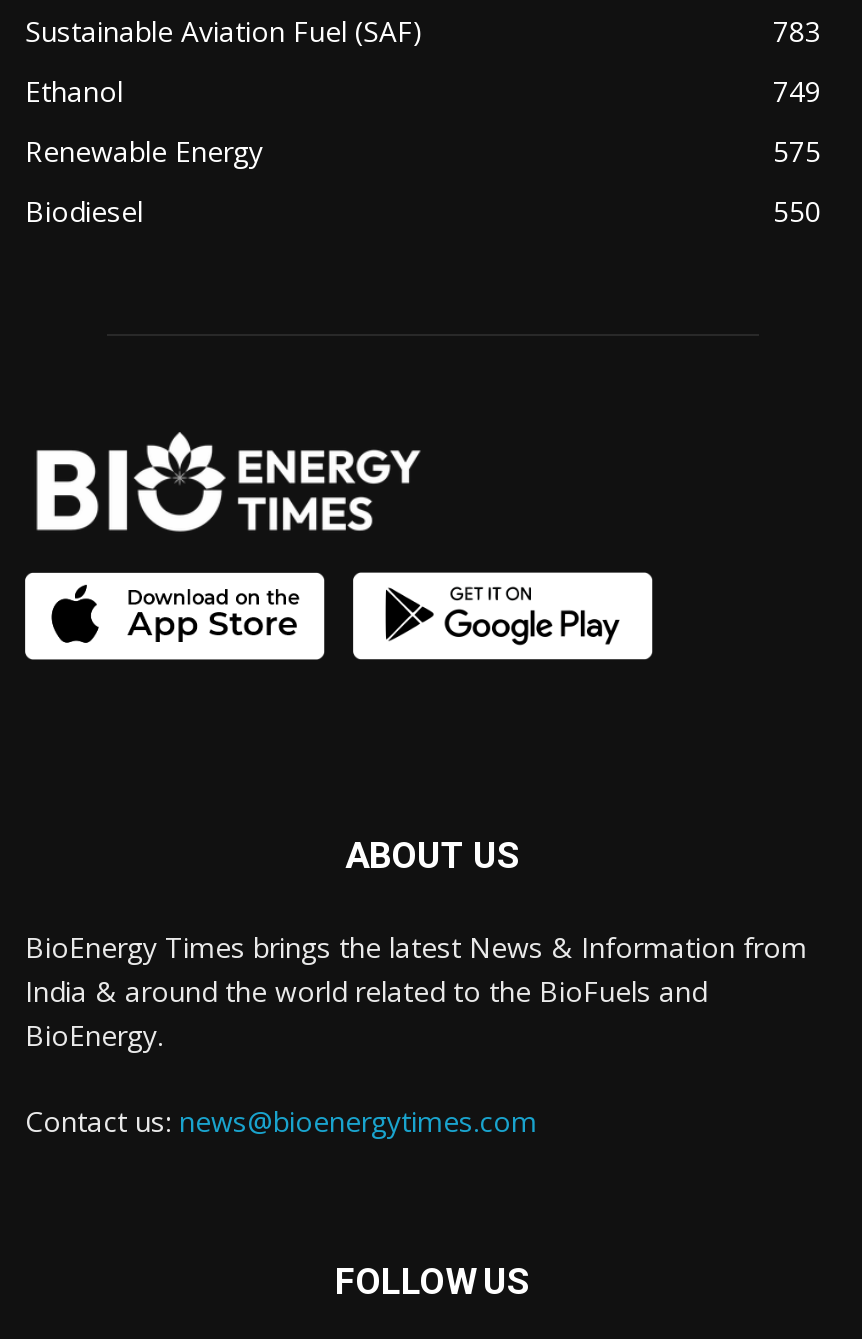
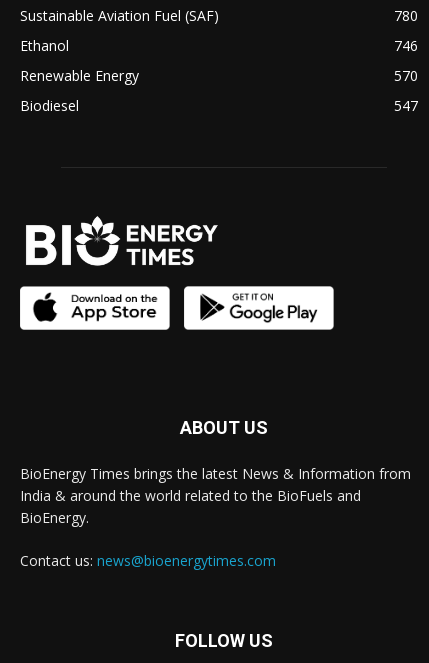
[773,13,821,51] 783 -> [394,6,418,25] 780
[773,73,821,111] 749 -> [394,36,418,55] 746
[773,133,821,171] 575 -> [394,66,418,85] 570
[773,193,821,231] 550 -> [394,96,418,115] 547

